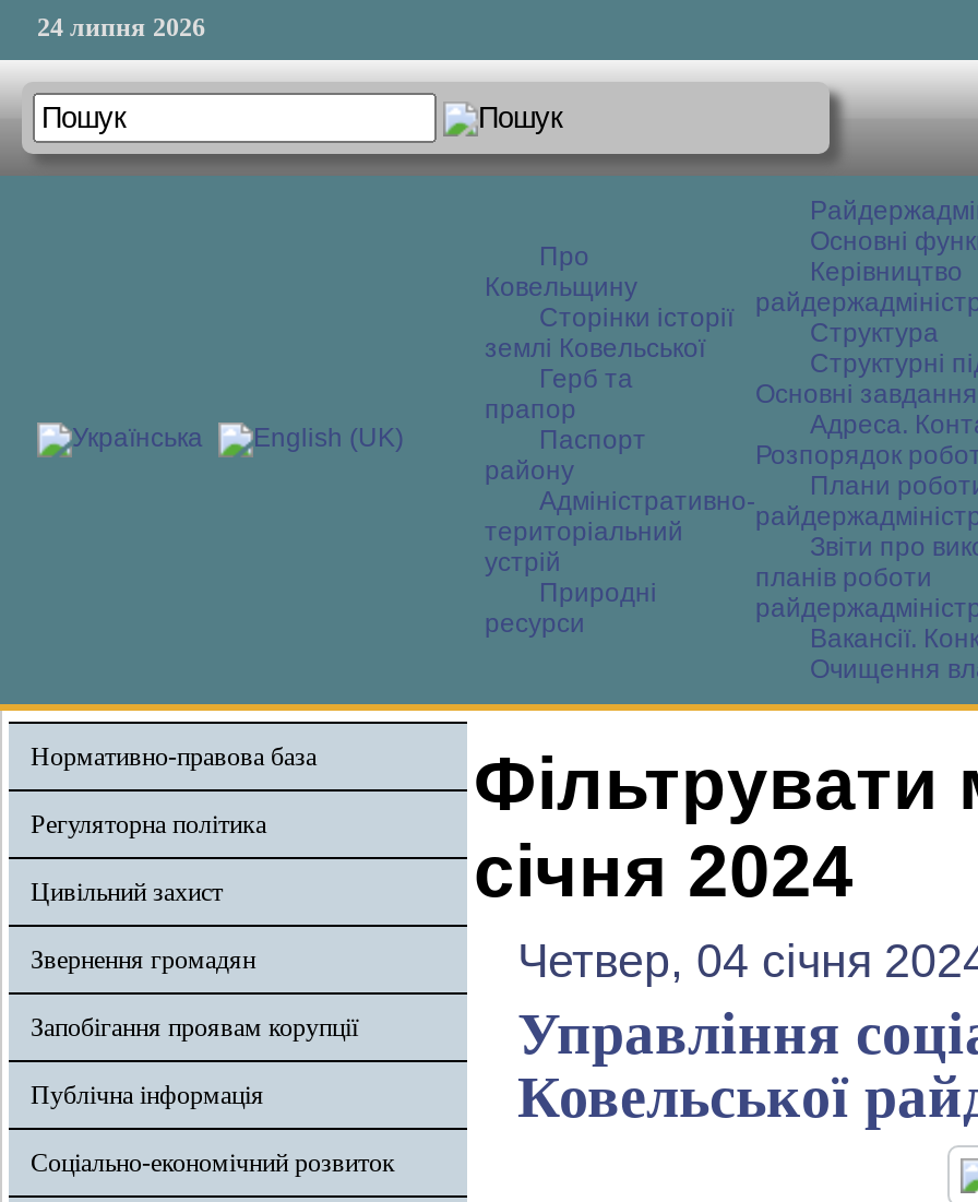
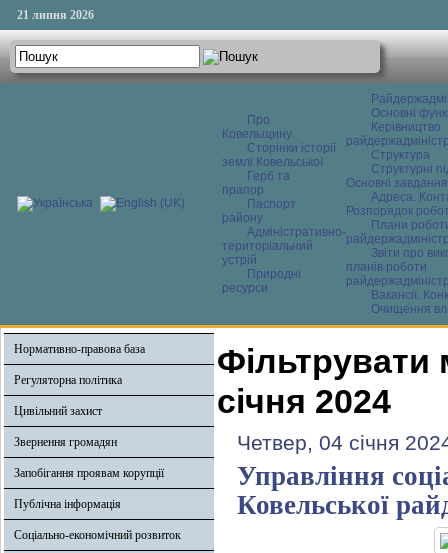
[37,12,205,43] 24 липня 2026 -> [17,8,94,22] 21 липня 2026

